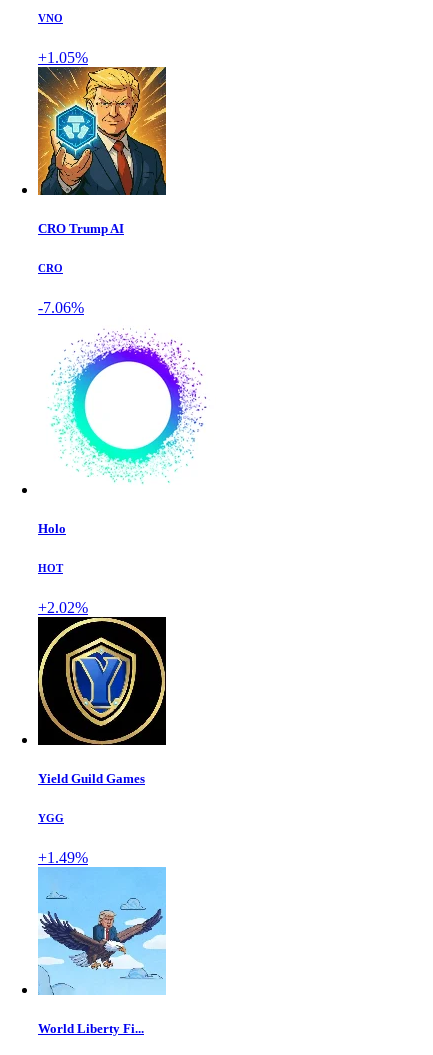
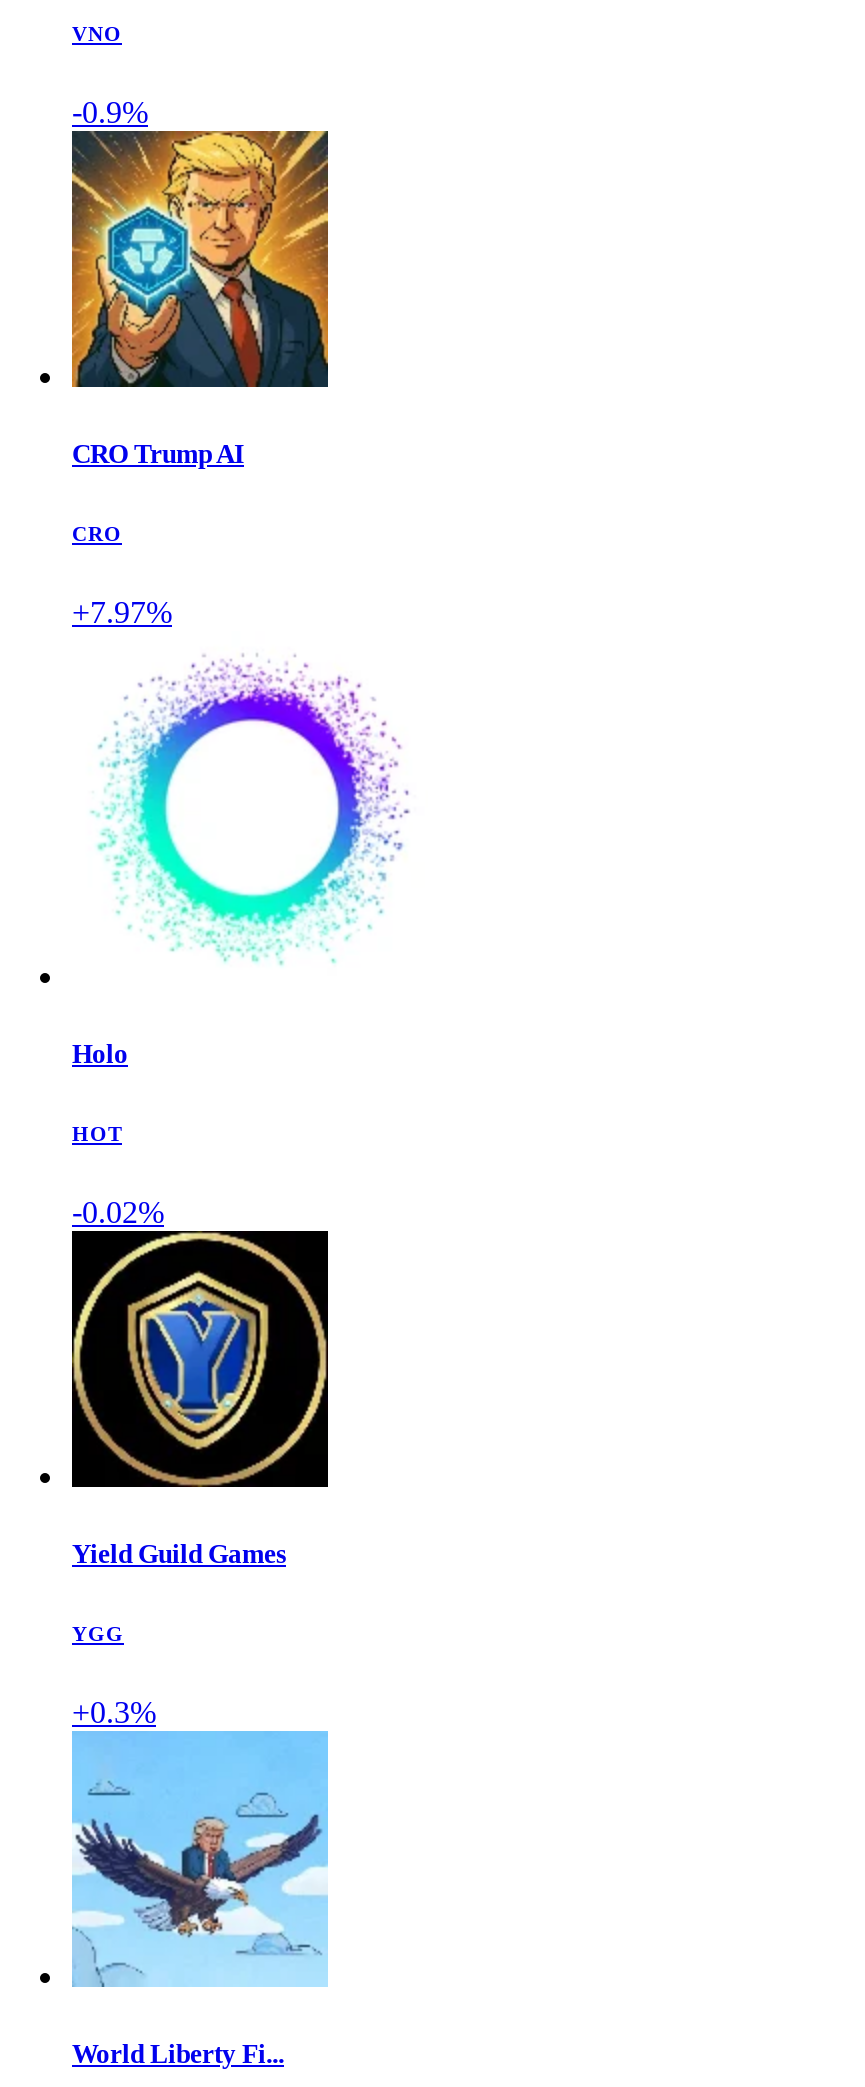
[38,49,88,66] +1.05% -> [72,95,148,129] -0.9%
[38,299,84,316] -7.06% -> [72,595,172,629] +7.97%
[38,599,88,616] +2.02% -> [72,1195,164,1229] -0.02%
[38,849,88,866] +1.49% -> [72,1696,156,1730] +0.3%

